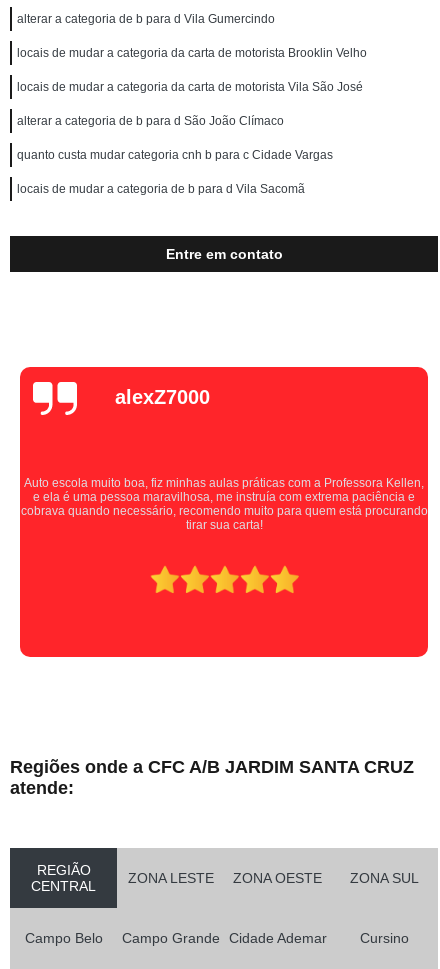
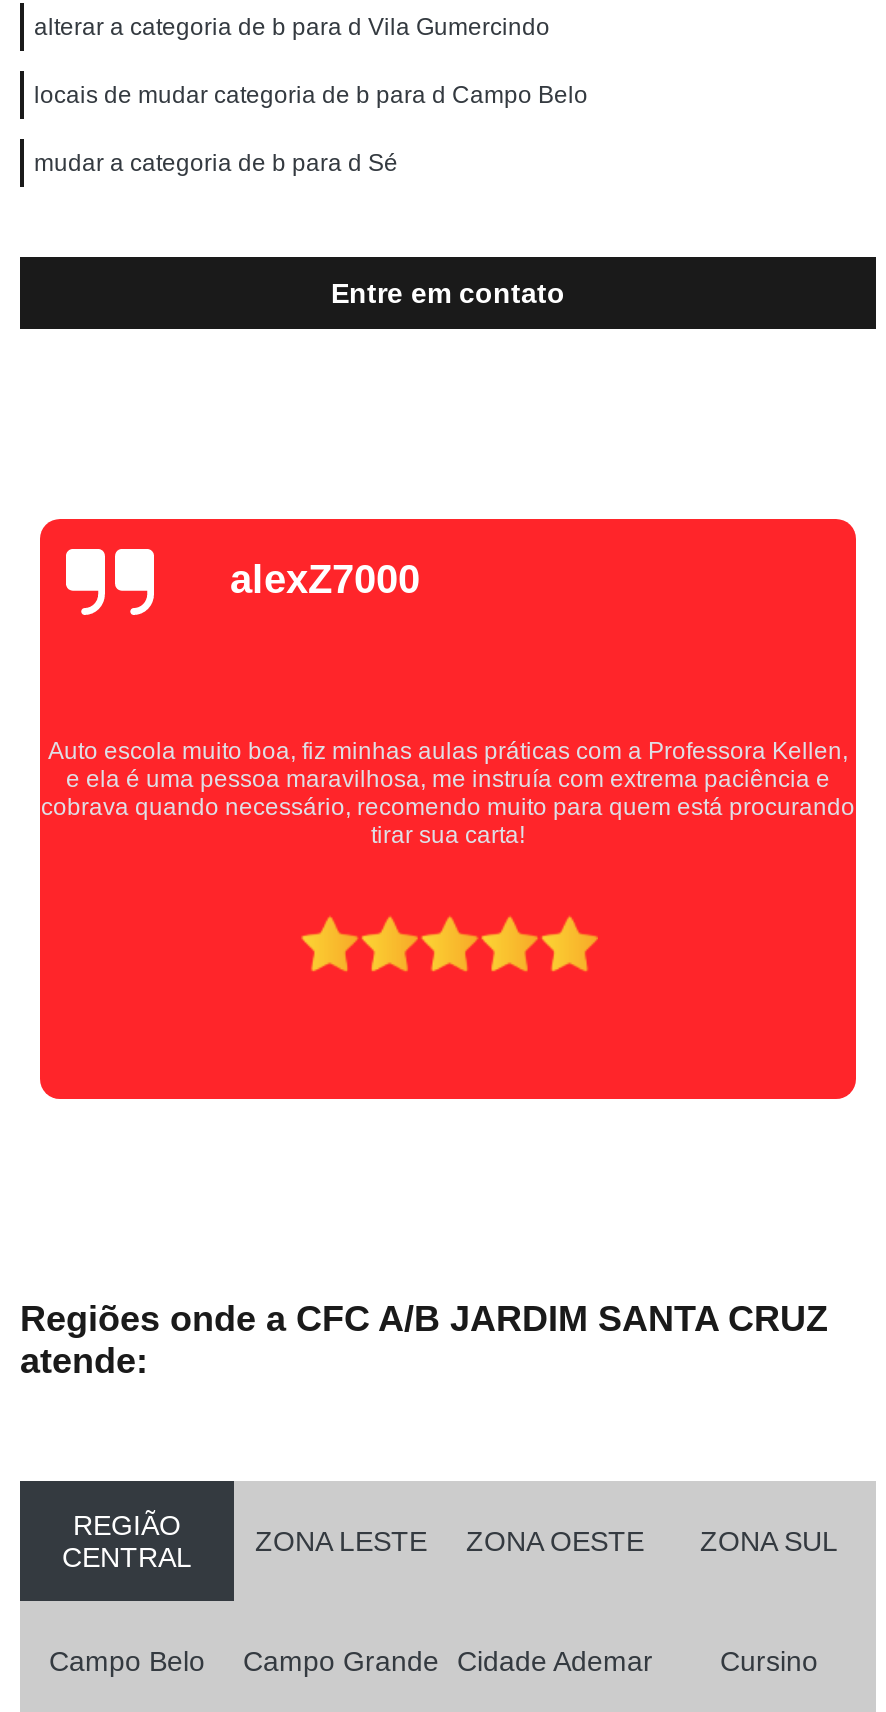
[17,46,367,196] locais de mudar a categoria da carta de motorista Brooklin Velho | locais de mudar a categoria da carta de motorista Vila São José | alterar a categoria de b para d São João Clímaco | quanto custa mudar categoria cnh b para c Cidade Vargas | locais de mudar a categoria de b para d Vila Sacomã -> [34,81,588,177] locais de mudar categoria de b para d Campo Belo | mudar a categoria de b para d Sé

